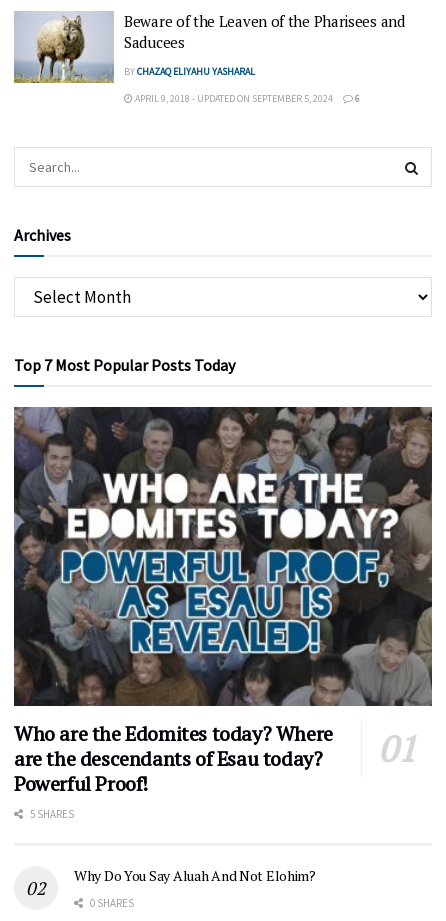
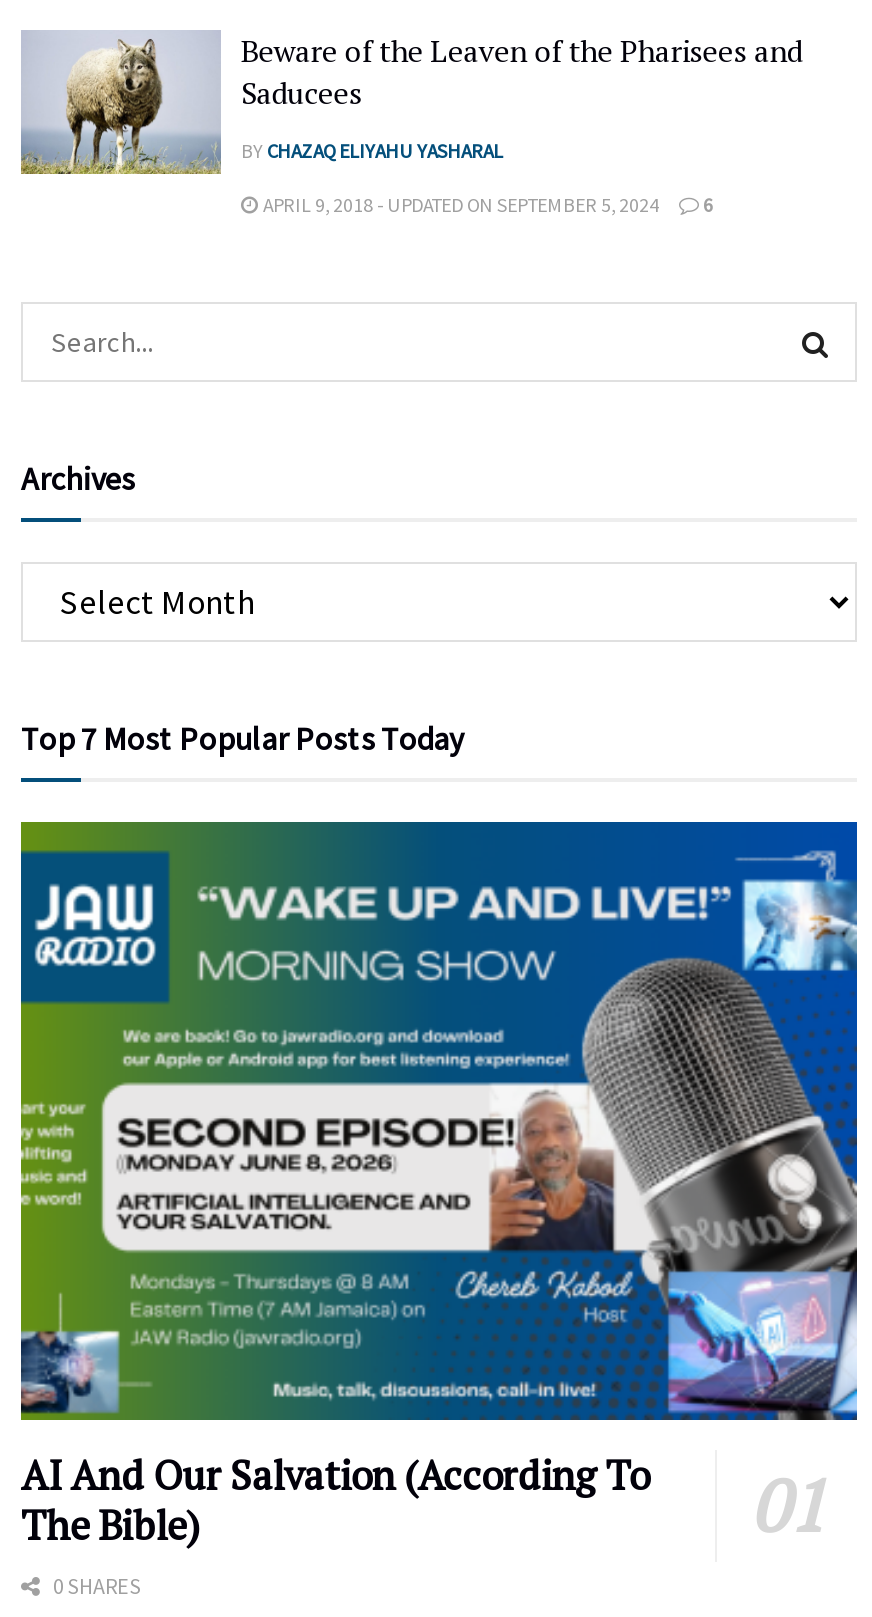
[13,406,433,885] [image] | Who are the Edomites today? Where | are the descendants of Esau today? | Powerful Proof! | 5 SHARES | Why Do You Say Aluah And Not Elohim? -> [19,820,859,1552] [image] | AI And Our Salvation (According To | The Bible)

